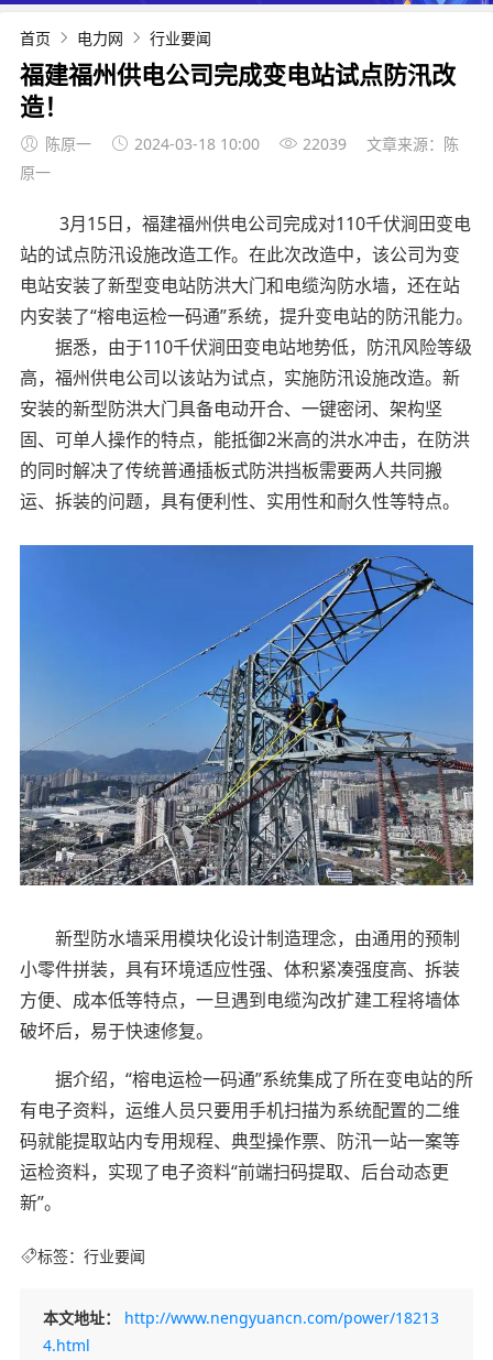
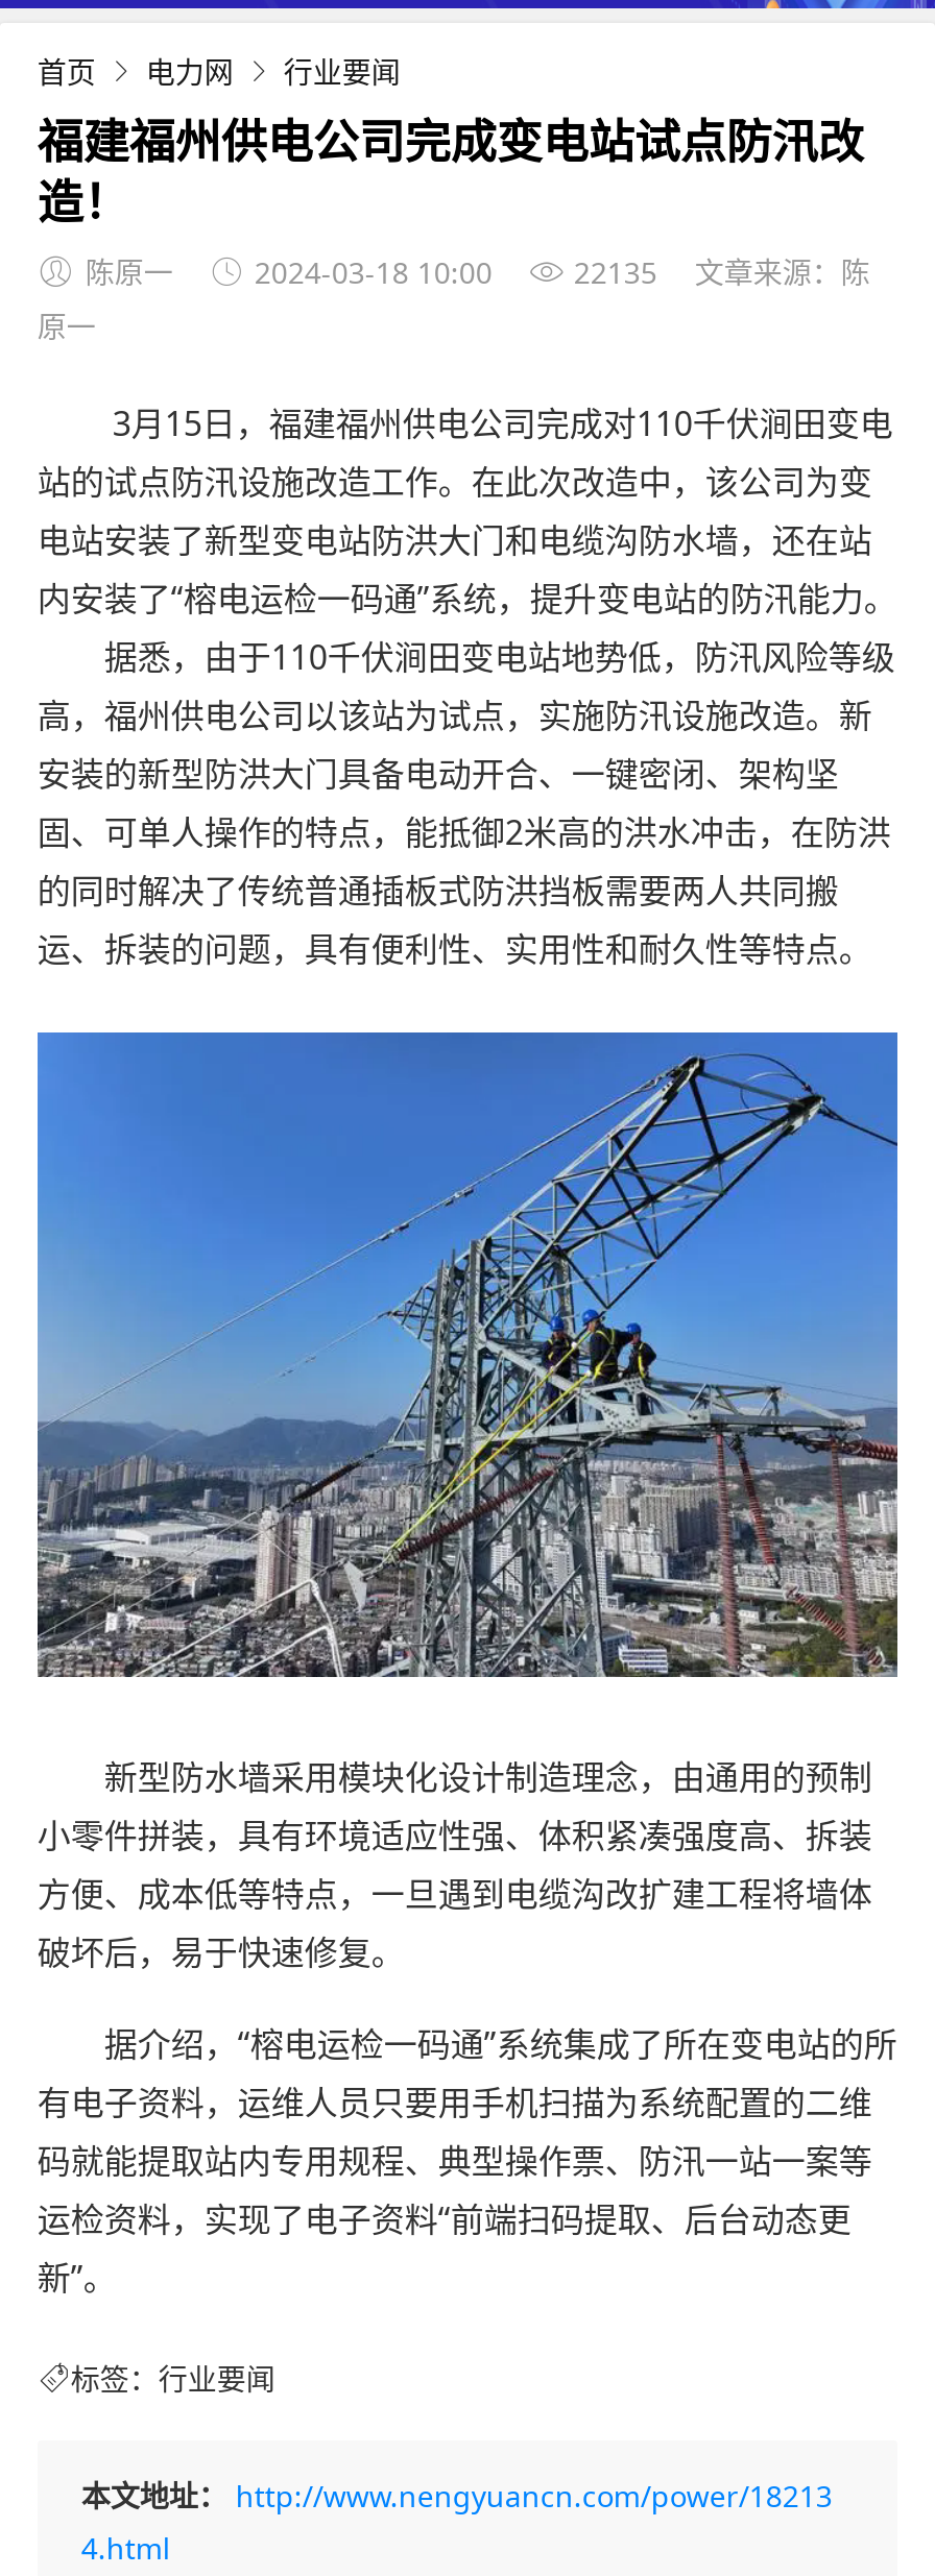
[303,133,459,154] 22039 文章来源：陈 -> [574,252,870,292] 22135 文章来源：陈

